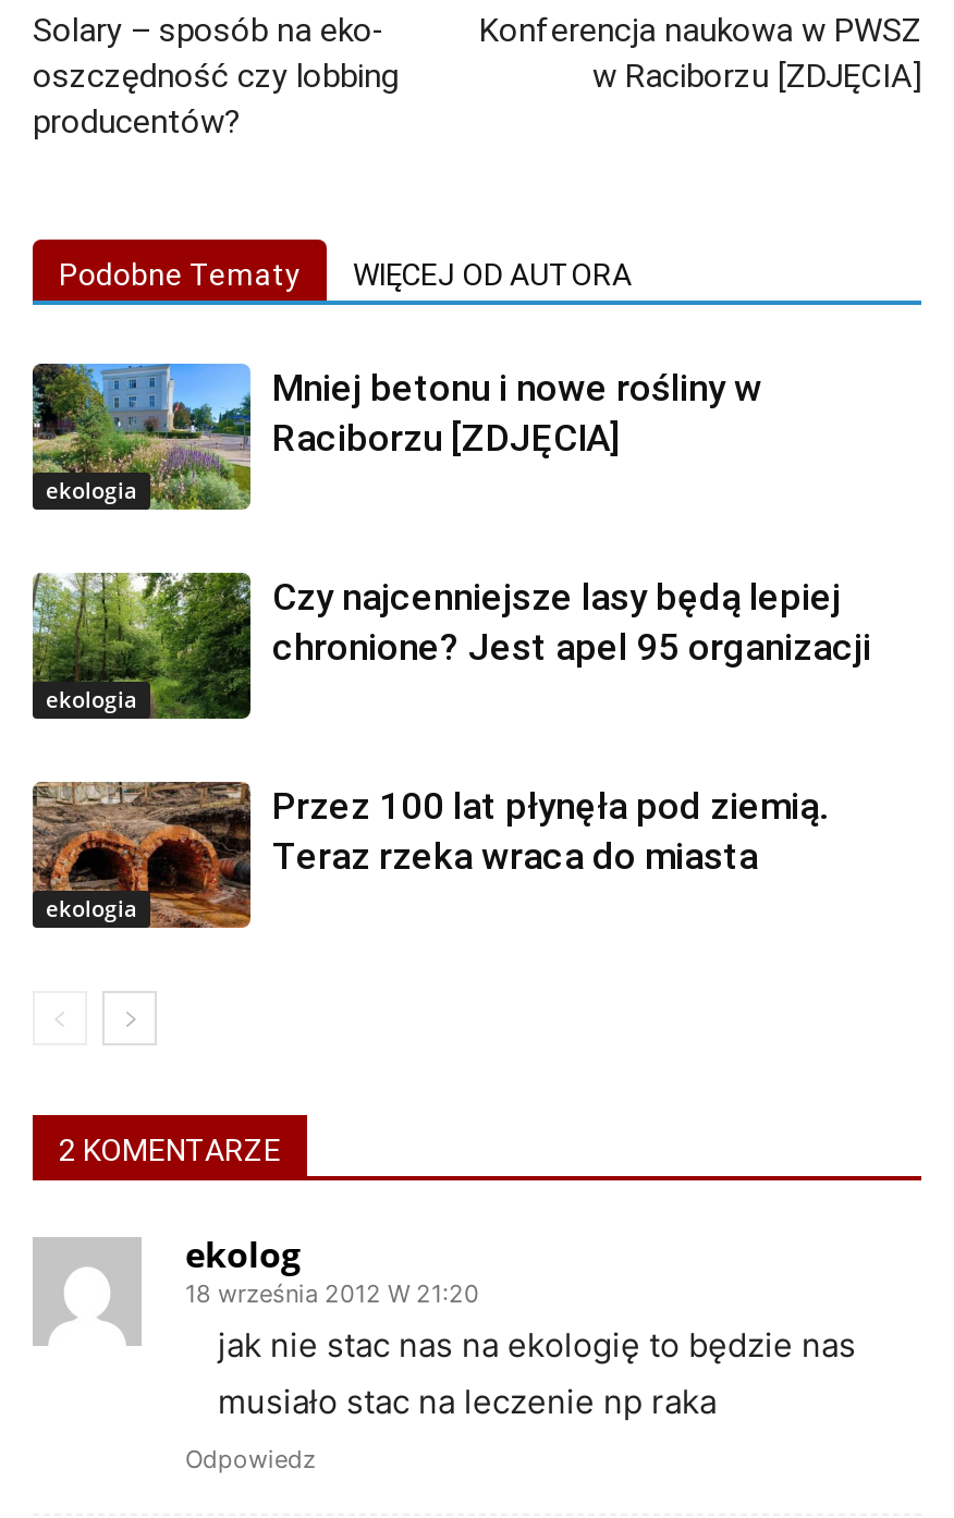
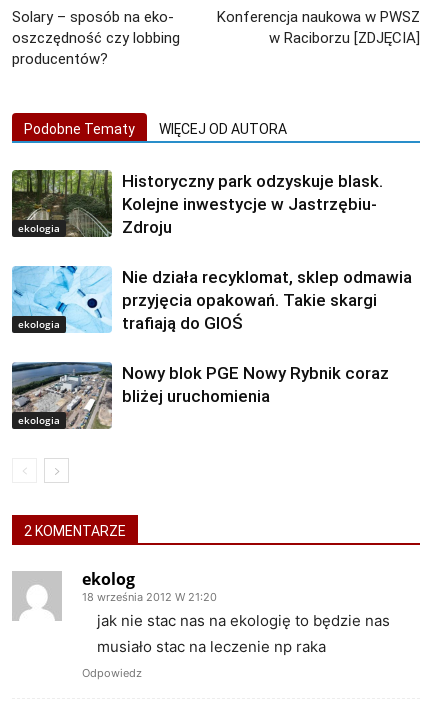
[30,362,762,510] [image] | Mniej betonu i nowe rośliny w | Raciborzu [ZDJĘCIA] -> [12,169,383,237] [image] | Historyczny park odzyskuje blask. | Kolejne inwestycje w Jastrzębiu- | Zdroju
[30,571,871,721] [image] | Czy najcenniejsze lasy będą lepiej | chronione? Jest apel 95 organizacji -> [11,265,412,333] [image] | Nie działa recyklomat, sklep odmawia | przyjęcia opakowań. Takie skargi | trafiają do GIOŚ
[33,780,828,928] [image] | Przez 100 lat płynęła pod ziemią. | Teraz rzeka wraca do miasta -> [12,361,389,429] [image] | Nowy blok PGE Nowy Rybnik coraz | bliżej uruchomienia

